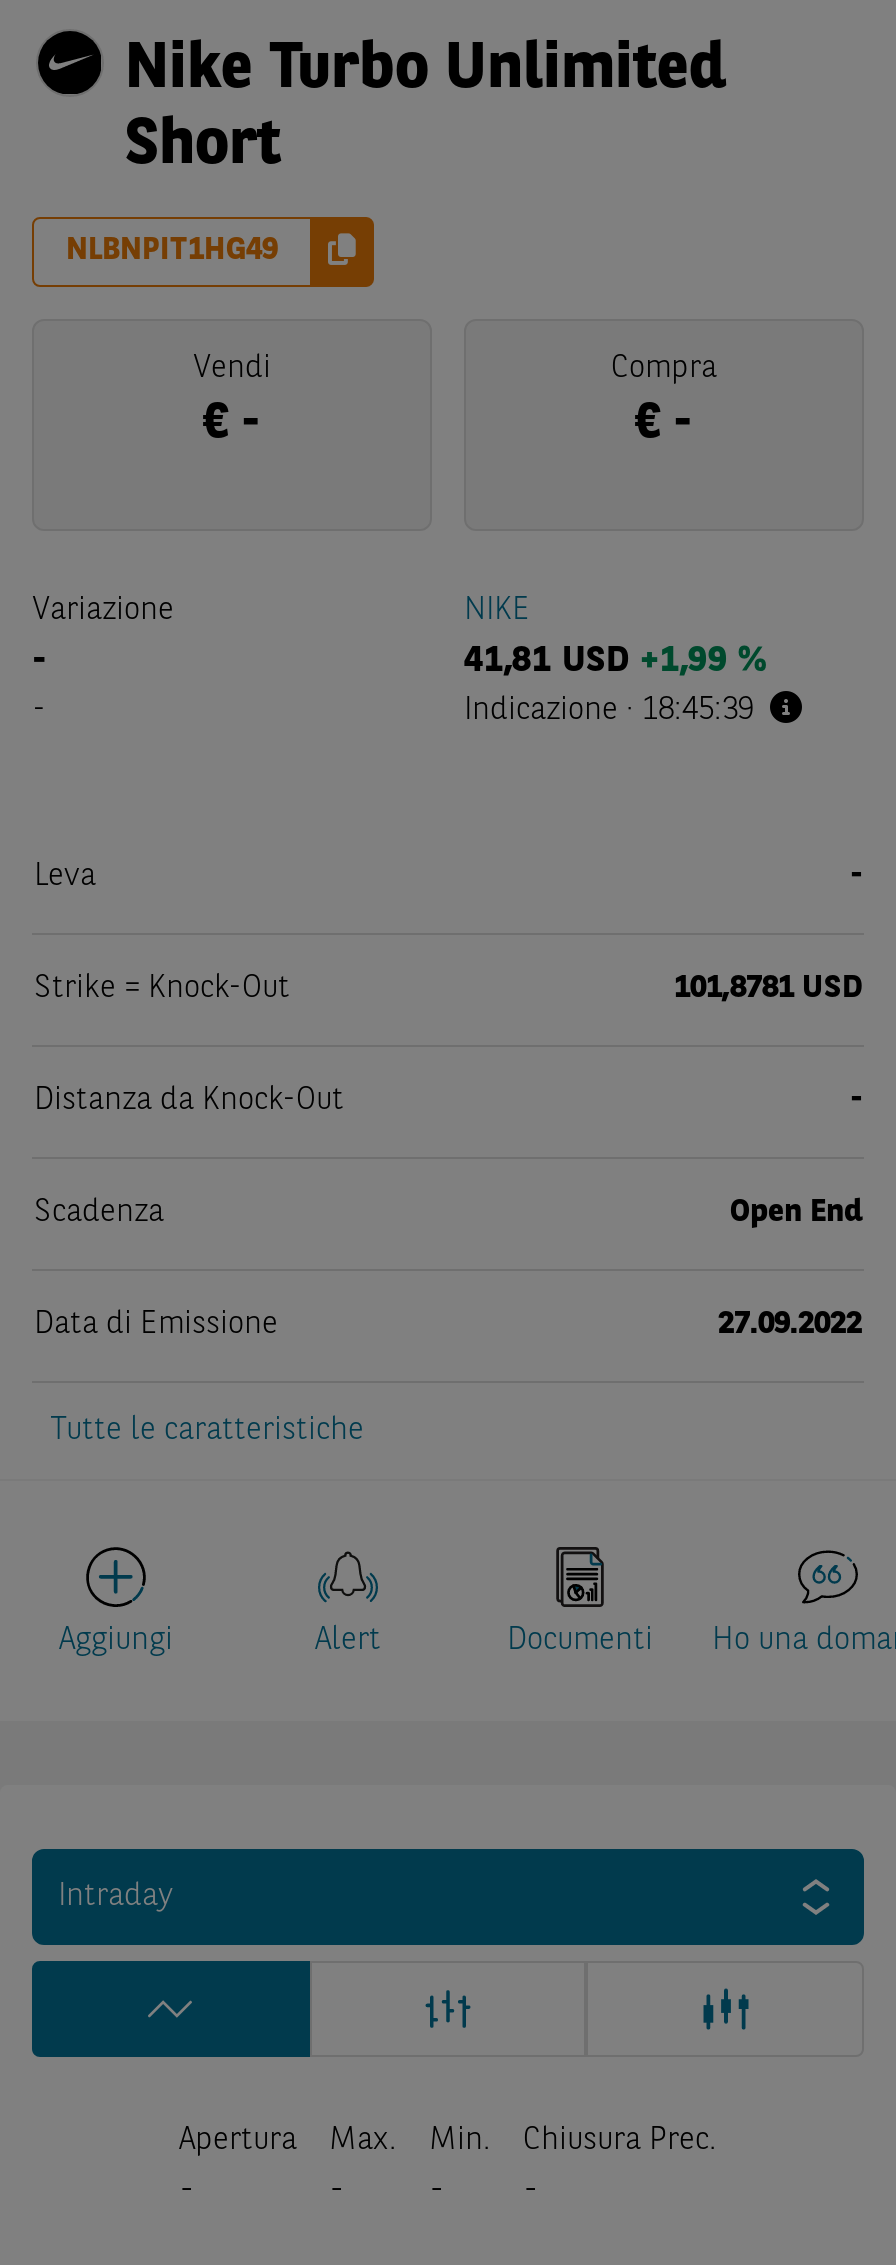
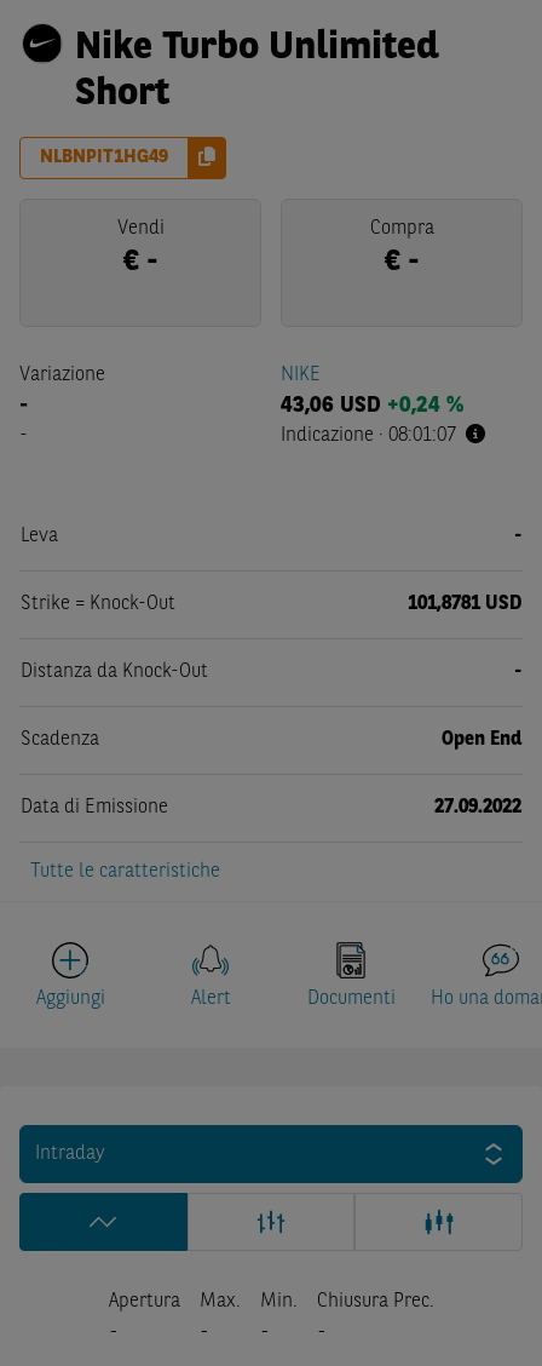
[464,643,766,679] 41,81 USD +1,99 % -> [281,395,463,417] 43,06 USD +0,24 %
[464,695,754,727] Indicazione · 18:45:39 -> [281,426,456,446] Indicazione · 08:01:07

